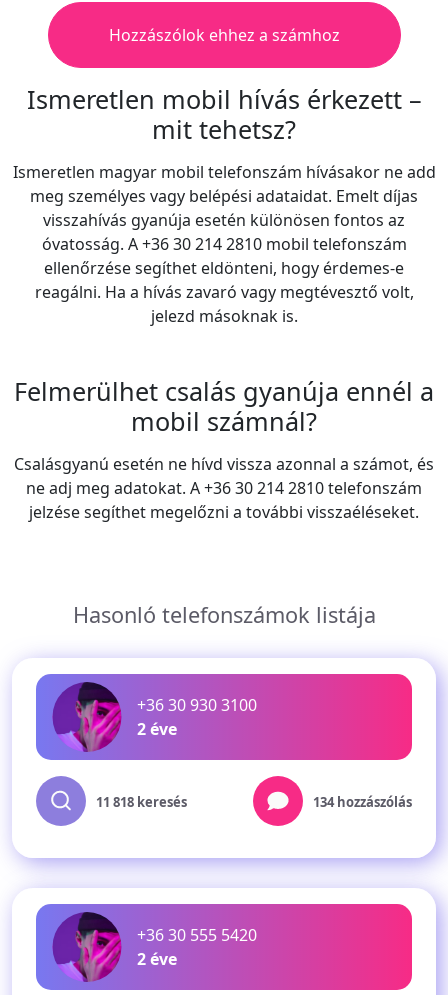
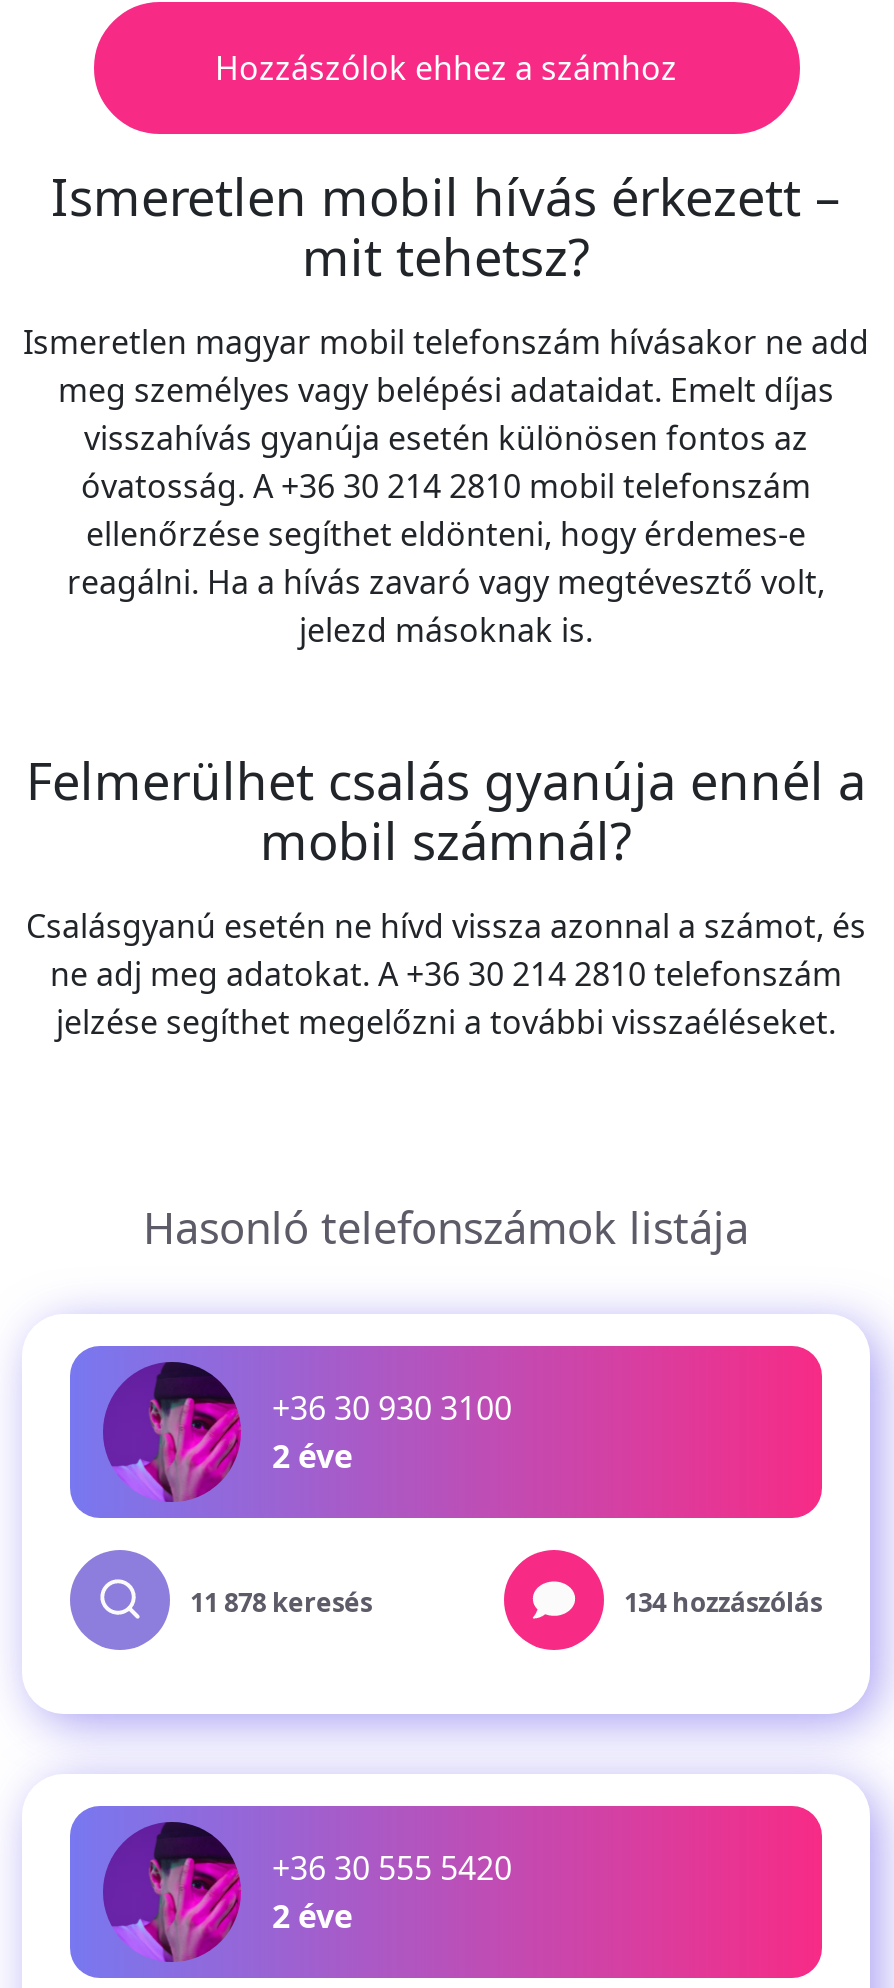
[96,793,187,811] 11 818 keresés -> [190,1584,372,1620] 11 878 keresés

